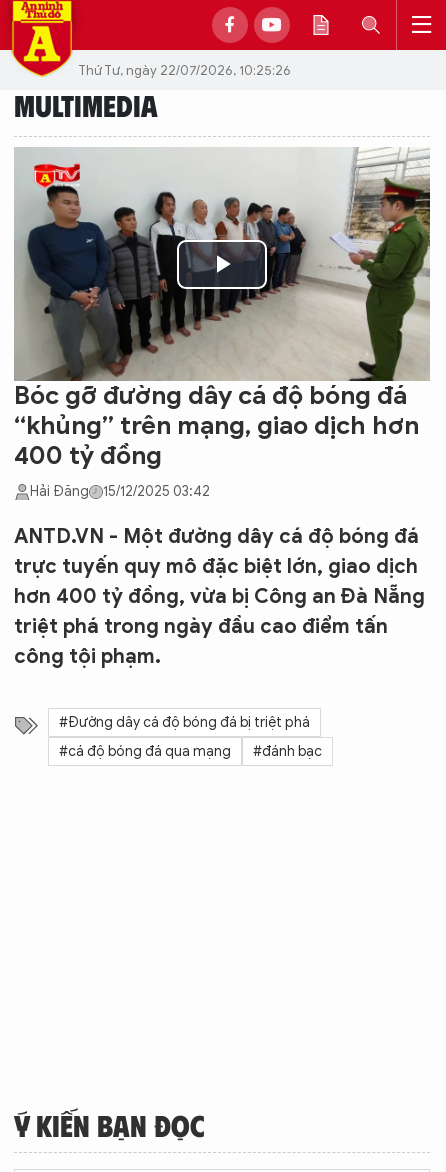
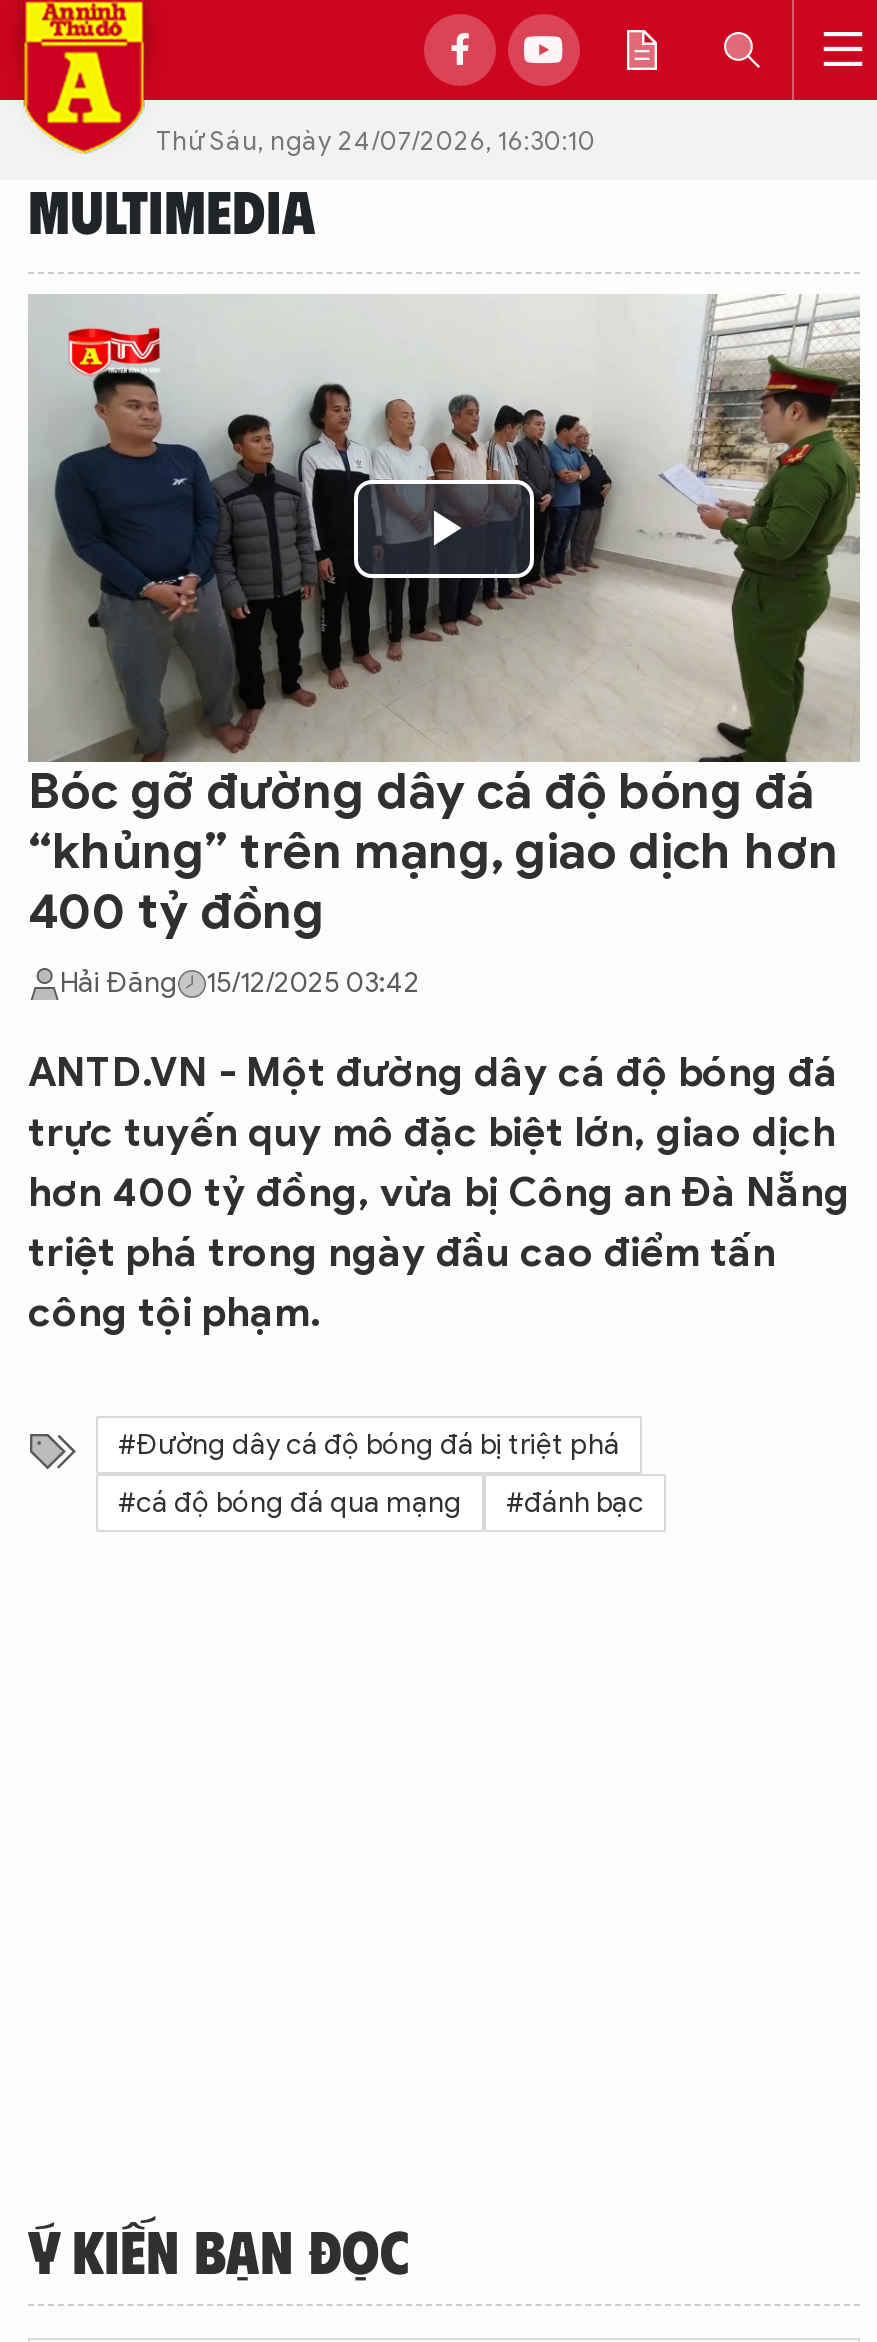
[78,61,291,78] Thứ Tư, ngày 22/07/2026, 10:25:26 -> [156,123,596,157] Thứ Sáu, ngày 24/07/2026, 16:30:10

